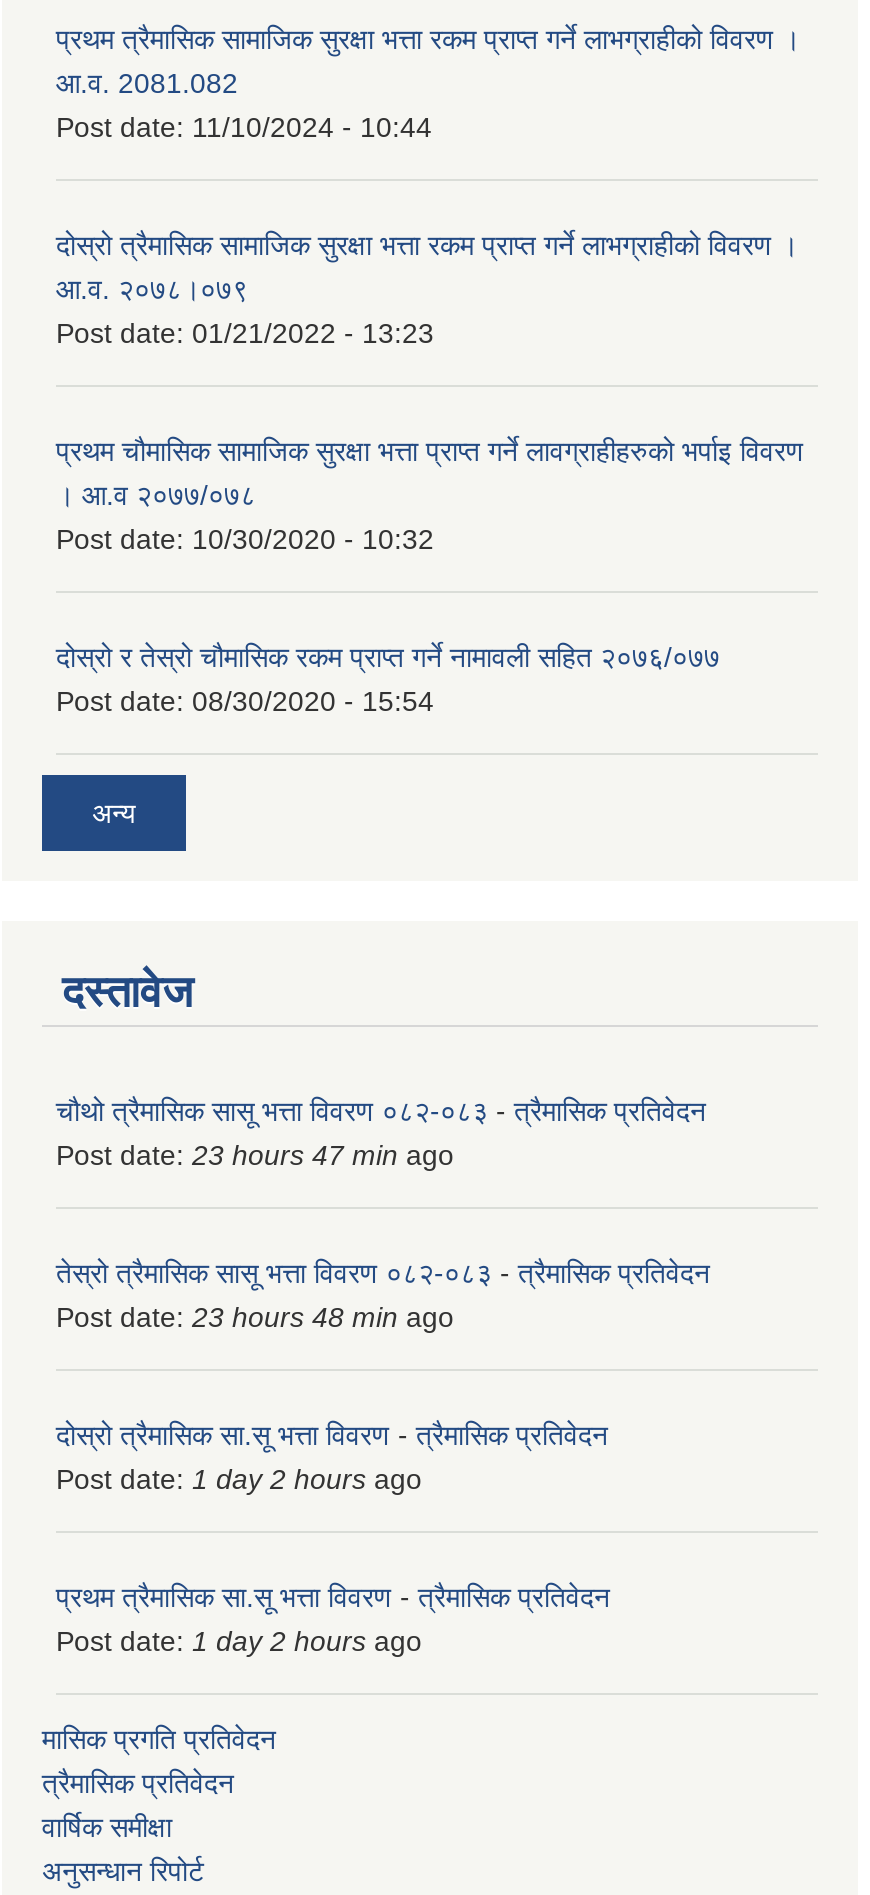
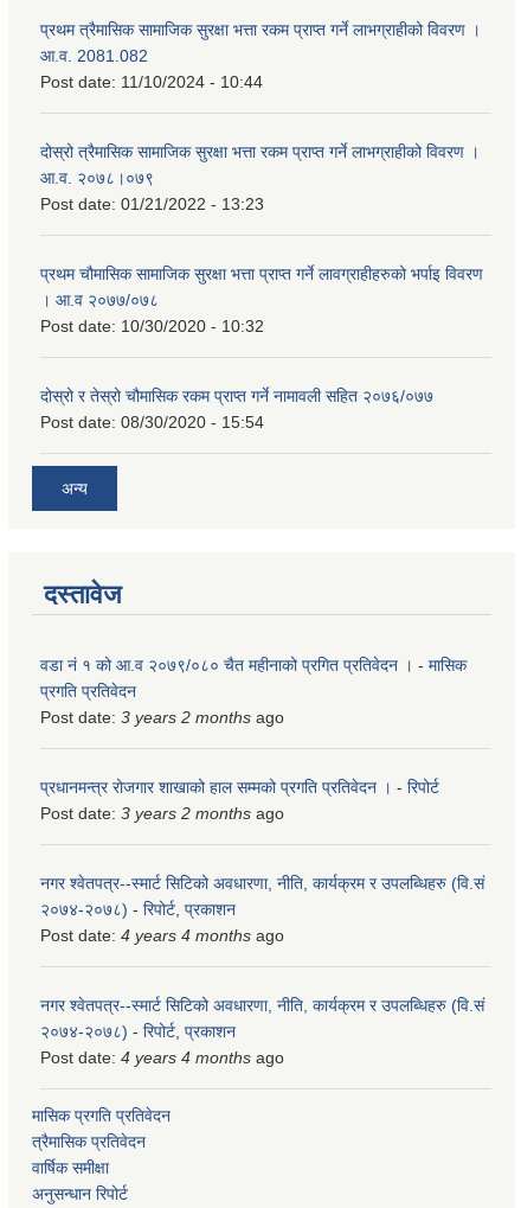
[56,1096,706,1172] चौथो त्रैमासिक सासू भत्ता विवरण ०८२-०८३ - त्रैमासिक प्रतिवेदन | Post date: 23 hours 47 min ago -> [40,656,467,727] वडा नं १ को आ.व २०७९/०८० चैत महीनाको प्रगित प्रतिवेदन । - मासिक | प्रगति प्रतिवेदन | Post date: 3 years 2 months ago
[56,1258,710,1334] तेस्रो त्रैमासिक सासू भत्ता विवरण ०८२-०८३ - त्रैमासिक प्रतिवेदन | Post date: 23 hours 48 min ago -> [40,778,439,823] प्रधानमन्त्र रोजगार शाखाको हाल सम्मको प्रगति प्रतिवेदन । - रिपोर्ट | Post date: 3 years 2 months ago
[56,1420,608,1496] दोस्रो त्रैमासिक सा.सू भत्ता विवरण - त्रैमासिक प्रतिवेदन | Post date: 1 day 2 hours ago -> [40,874,484,945] नगर श्वेतपत्र--स्मार्ट सिटिको अवधारणा, नीति, कार्यक्रम र उपलब्धिहरु (वि.सं | २०७४-२०७८) - रिपोर्ट, प्रकाशन | Post date: 4 years 4 months ago
[56,1582,610,1658] प्रथम त्रैमासिक सा.सू भत्ता विवरण - त्रैमासिक प्रतिवेदन | Post date: 1 day 2 hours ago -> [40,996,484,1067] नगर श्वेतपत्र--स्मार्ट सिटिको अवधारणा, नीति, कार्यक्रम र उपलब्धिहरु (वि.सं | २०७४-२०७८) - रिपोर्ट, प्रकाशन | Post date: 4 years 4 months ago

